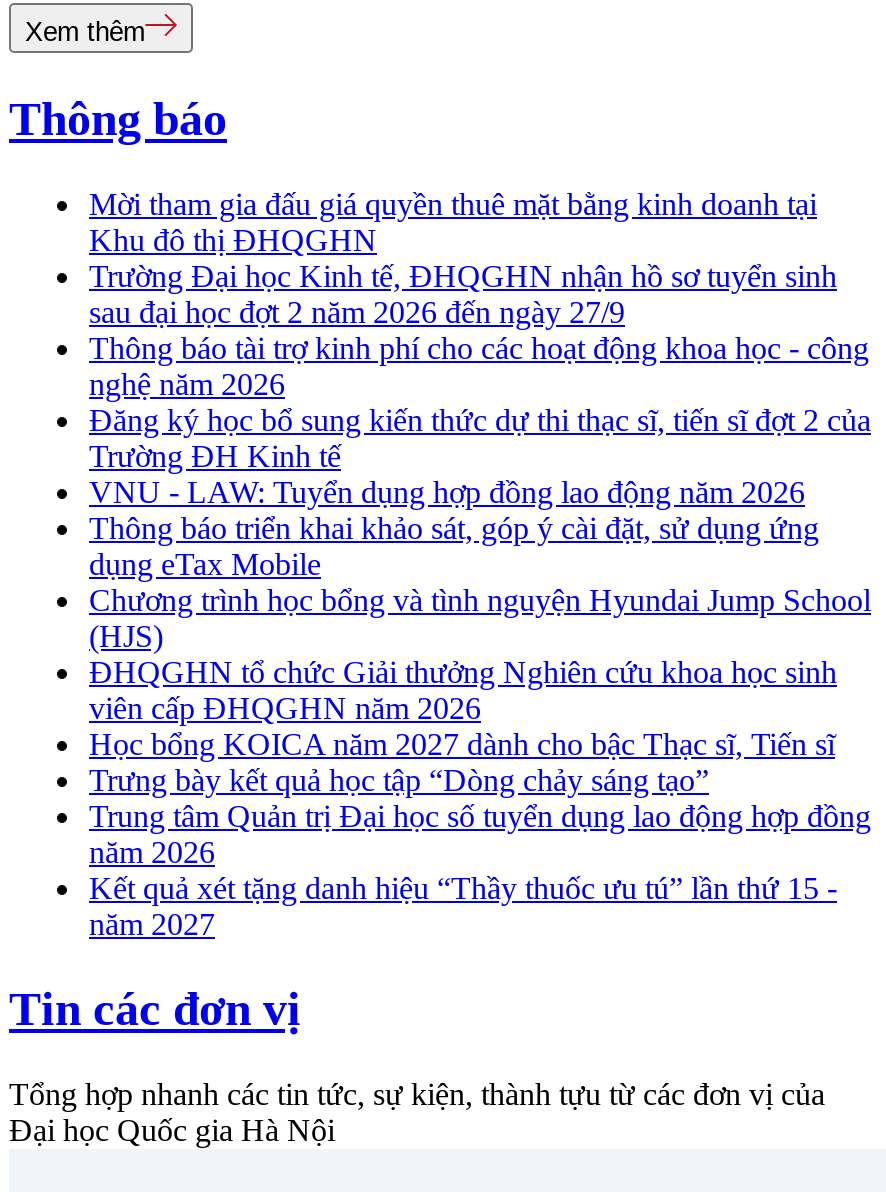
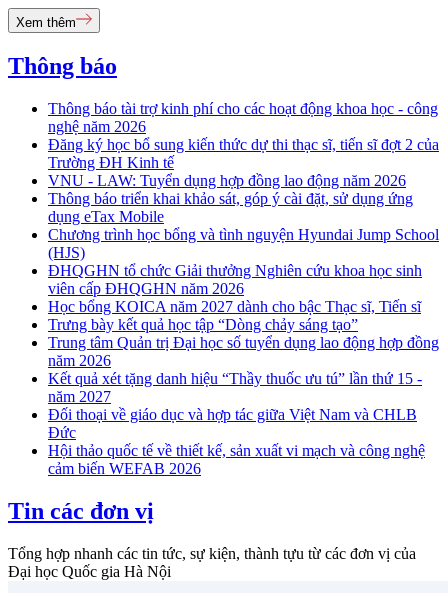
[89,187,837,329] Mời tham gia đấu giá quyền thuê mặt bằng kinh doanh tại | Khu đô thị ĐHQGHN | Trường Đại học Kinh tế, ĐHQGHN nhận hồ sơ tuyển sinh | sau đại học đợt 2 năm 2026 đến ngày 27/9 -> none
moved [89,331,871,941] -> [48,100,439,405]: Thông báo tài trợ kinh phí cho các hoạt động khoa học - công | nghệ năm 2026 | Đăng ký học bổ sung kiến thức dự thi thạc sĩ, tiến sĩ đợt 2 của | ... | Kết quả xét tặng danh hiệu “Thầy thuốc ưu tú” lần thứ 15 - | năm 2027
none -> [48,406,425,477] Đối thoại về giáo dục và hợp tác giữa Việt Nam và CHLB | Đức | Hội thảo quốc tế về thiết kế, sản xuất vi mạch và công nghệ | cảm biến WEFAB 2026

